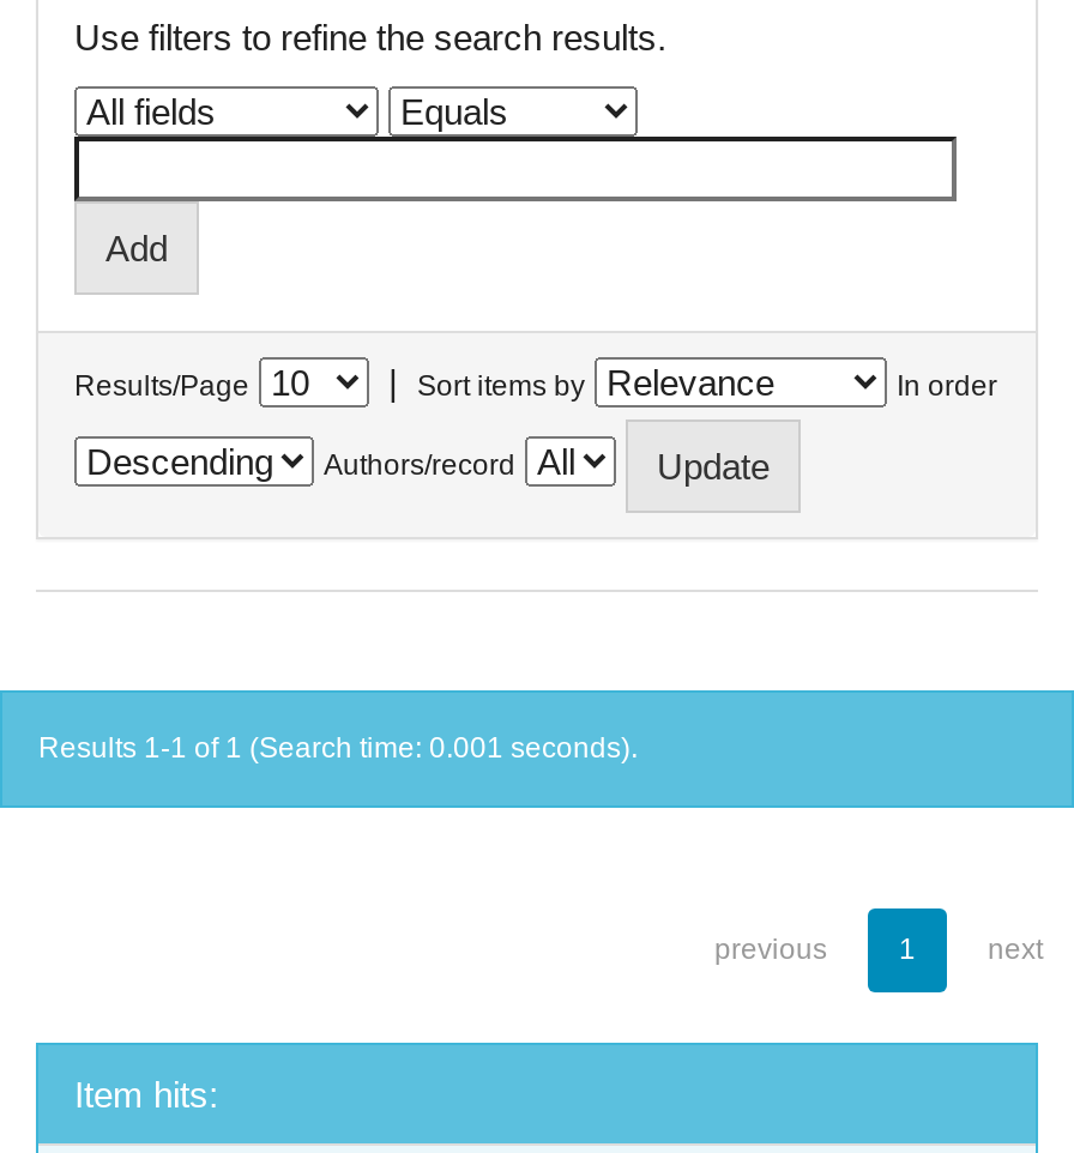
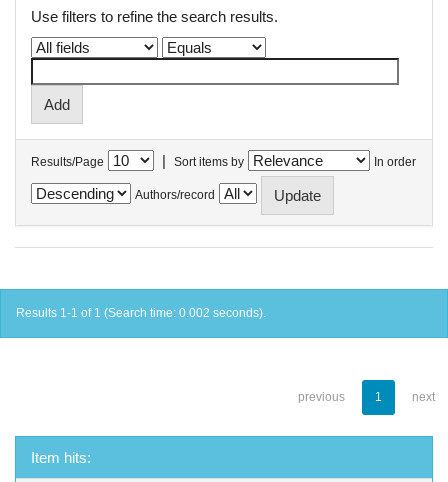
[38,731,638,765] Results 1-1 of 1 (Search time: 0.001 seconds). -> [16,306,266,320] Results 1-1 of 1 (Search time: 0.002 seconds).

